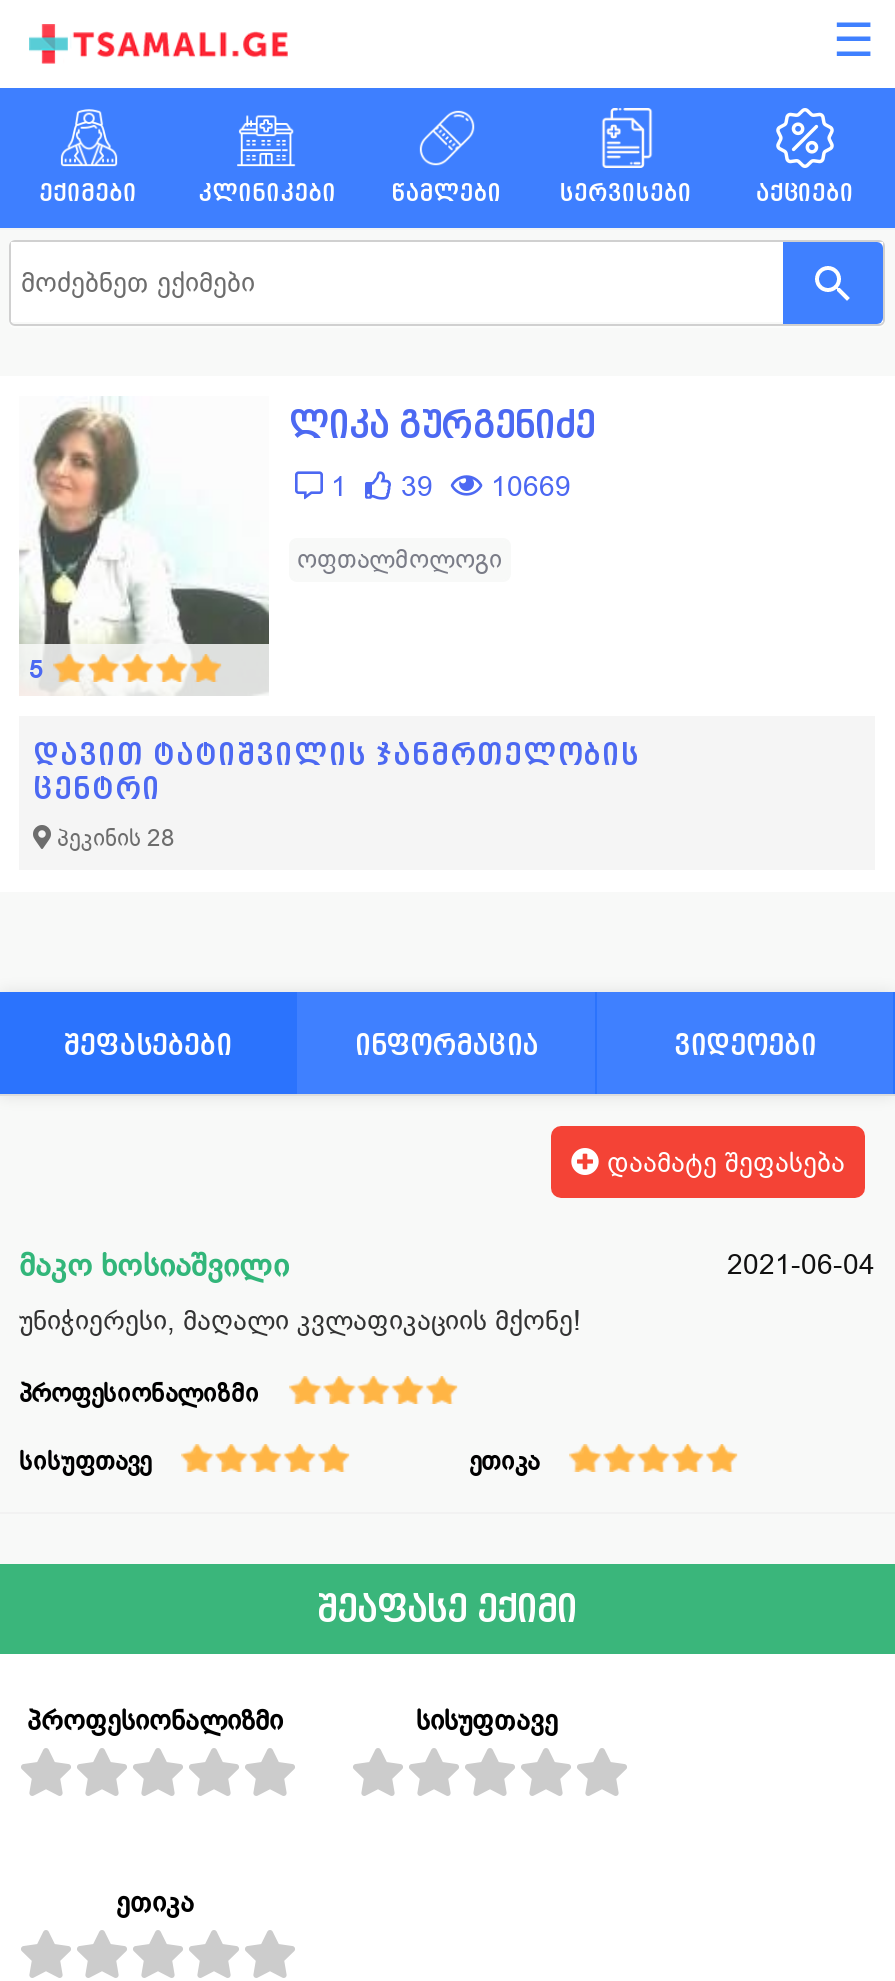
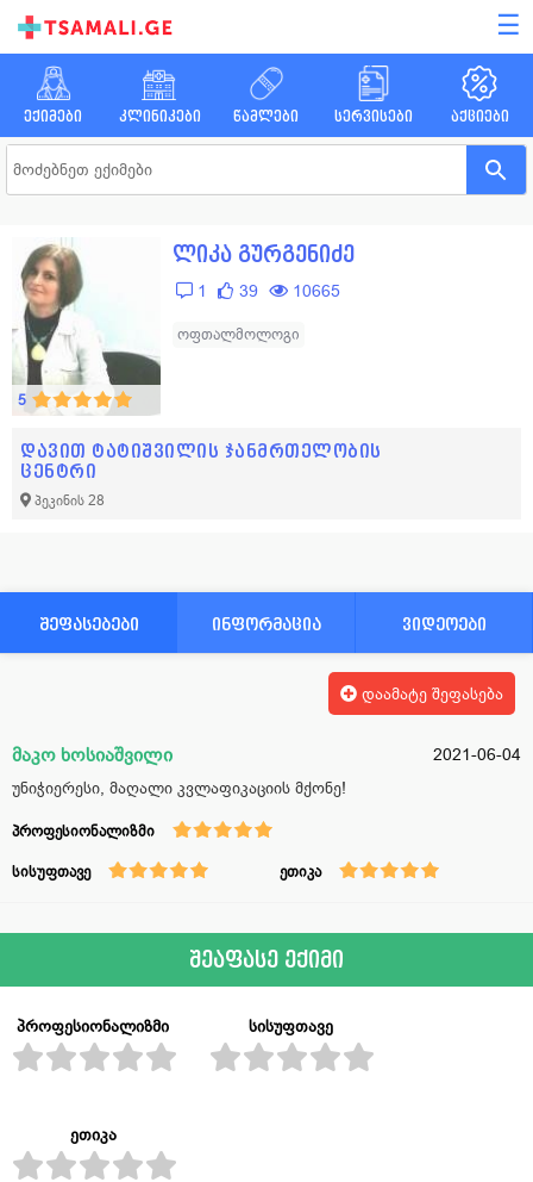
[323,470,571,502] 1 39 10669 -> [193,281,340,300] 1 39 10665

